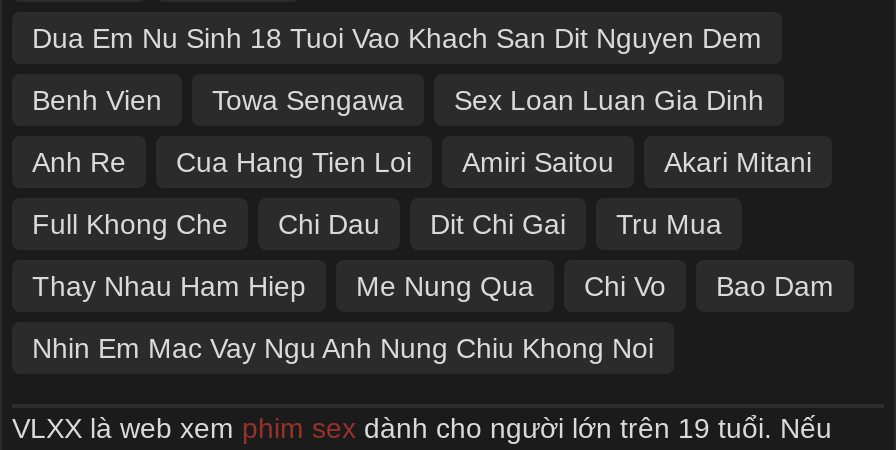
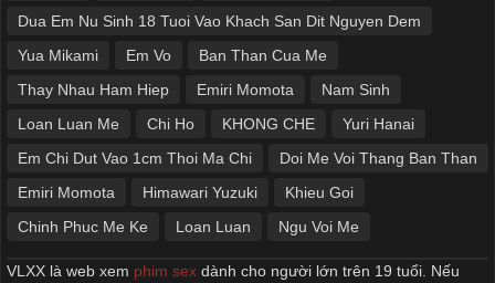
[32,84,812,240] Benh Vien | Towa Sengawa | Sex Loan Luan Gia Dinh | Anh Re | Cua Hang Tien Loi | Amiri Saitou | Akari Mitani | Full Khong Che | Chi Dau | Dit Chi Gai | Tru Mua -> [18,47,327,64] Yua Mikami | Em Vo | Ban Than Cua Me
[32,270,834,364] Me Nung Qua | Chi Vo | Bao Dam | Nhin Em Mac Vay Ngu Anh Nung Chiu Khong Noi -> [18,81,477,236] Emiri Momota | Nam Sinh | Loan Luan Me | Chi Ho | KHONG CHE | Yuri Hanai | Em Chi Dut Vao 1cm Thoi Ma Chi | Doi Me Voi Thang Ban Than | Emiri Momota | Himawari Yuzuki | Khieu Goi | Chinh Phuc Me Ke | Loan Luan | Ngu Voi Me
moved [32,270,306,302] -> [18,81,169,99]: Thay Nhau Ham Hiep

